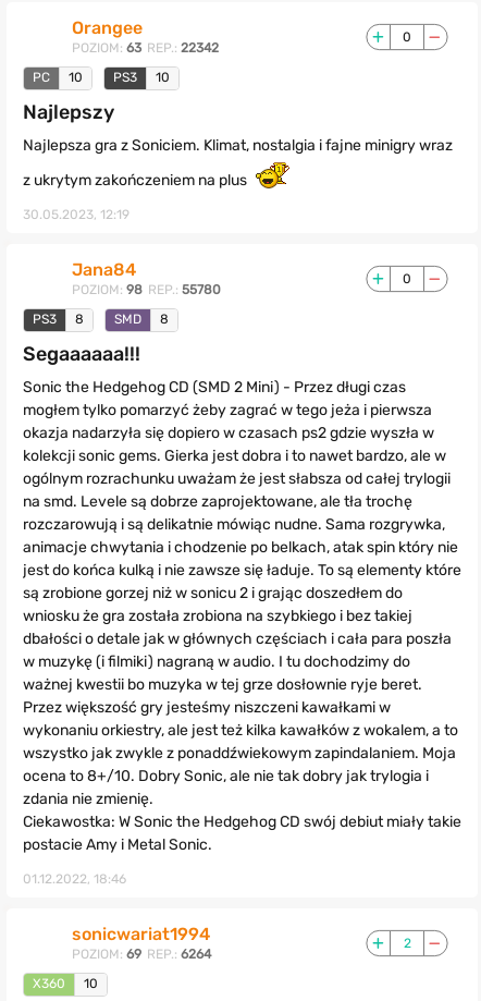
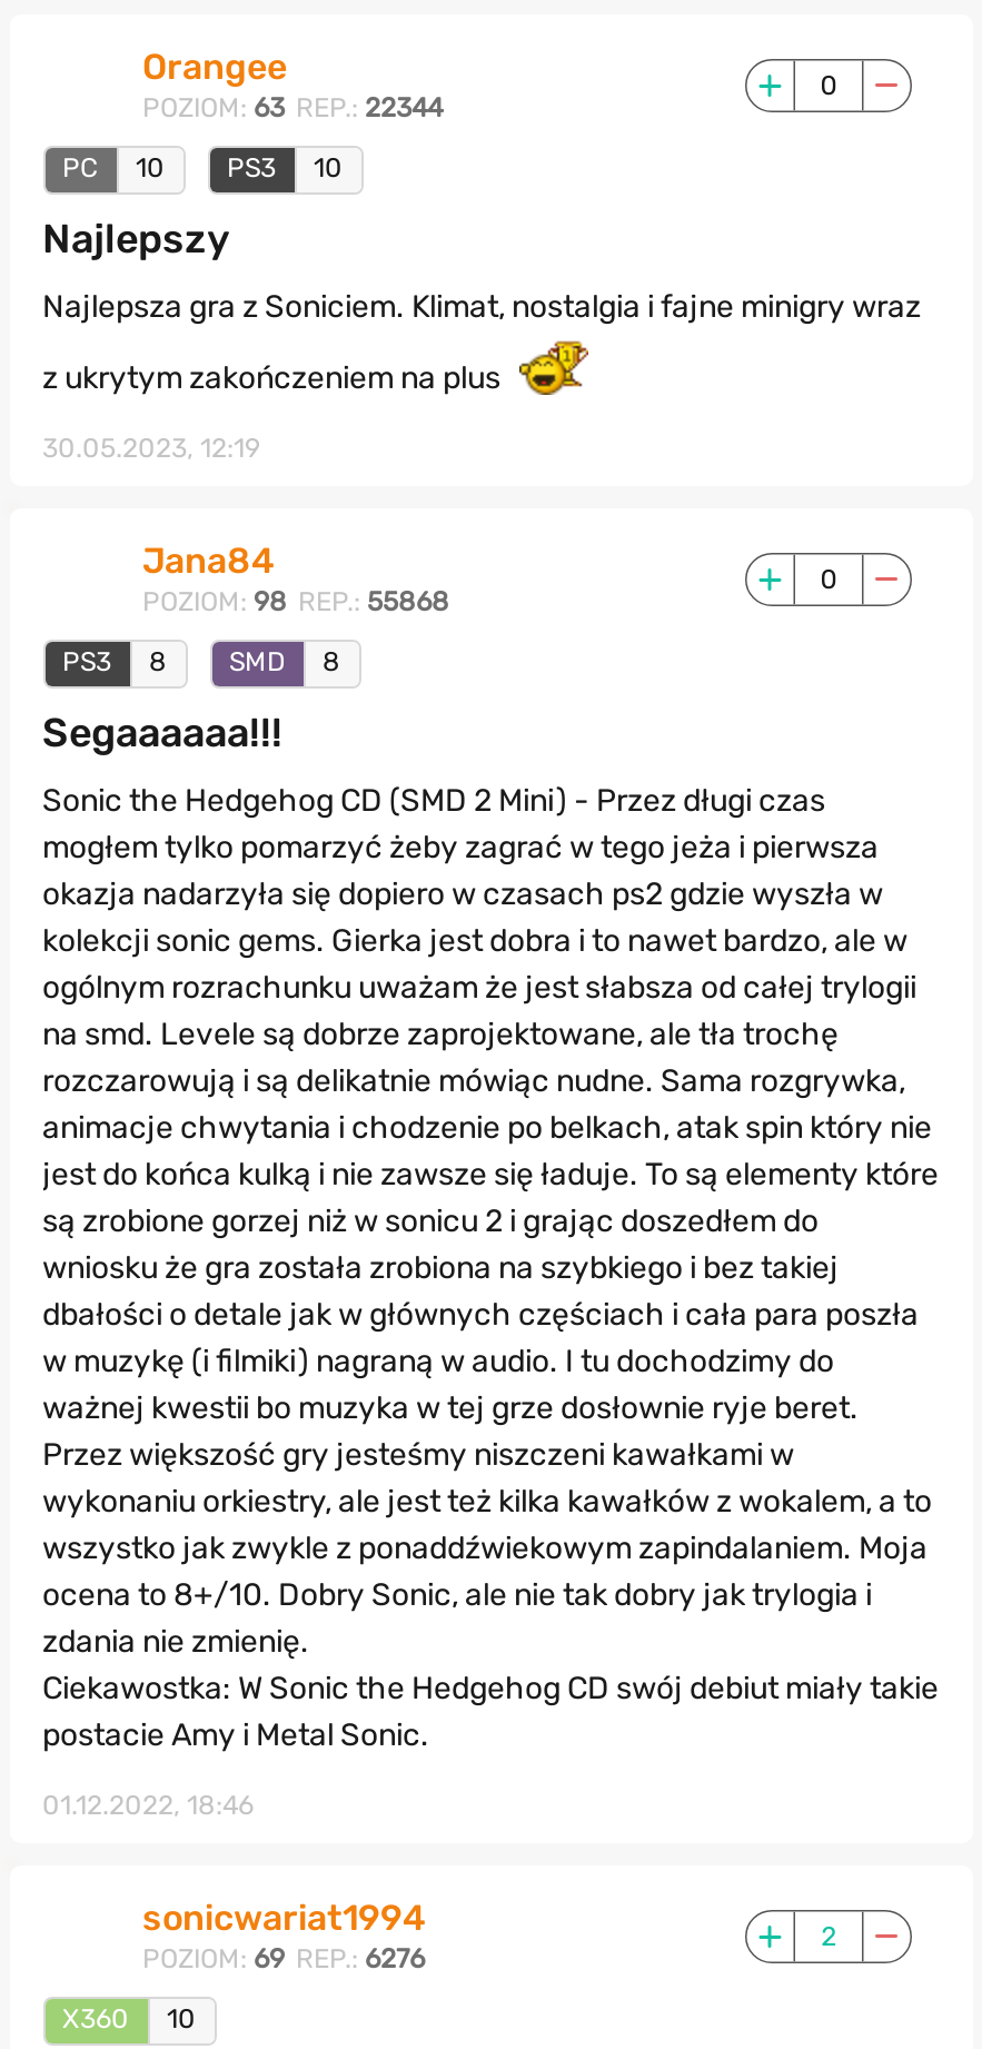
[71,40,218,55] POZIOM: 63 REP.: 22342 -> [142,92,443,123] POZIOM: 63 REP.: 22344
[71,282,220,297] POZIOM: 98 REP.: 55780 -> [142,586,449,617] POZIOM: 98 REP.: 55868
[71,946,211,961] POZIOM: 69 REP.: 6264 -> [142,1943,425,1974] POZIOM: 69 REP.: 6276

